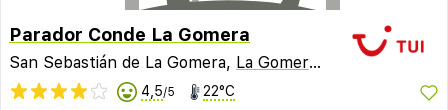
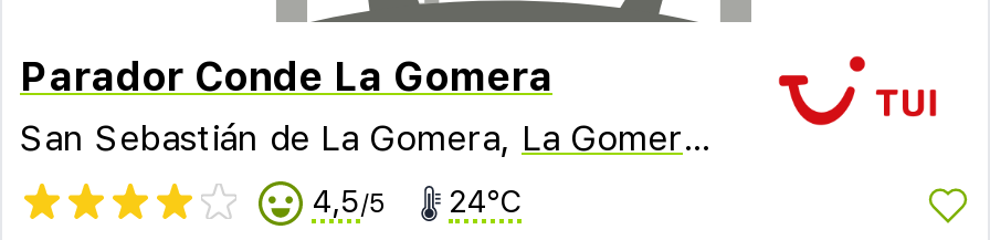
[141,82,235,98] 4,5/5 22°C -> [312,182,522,218] 4,5/5 24°C

